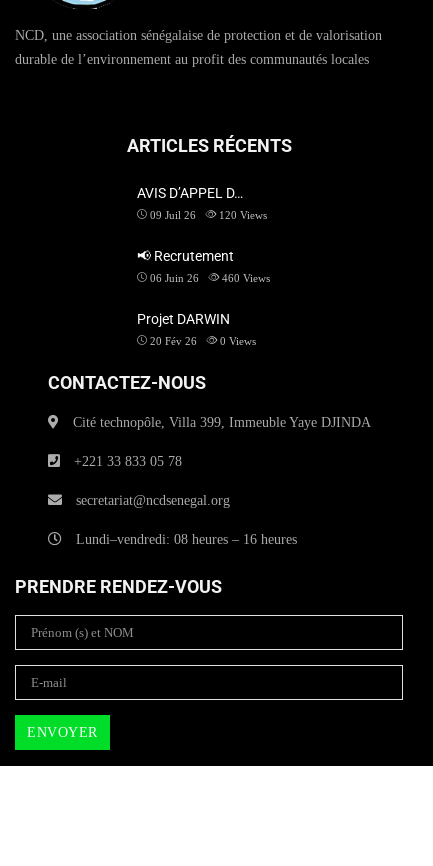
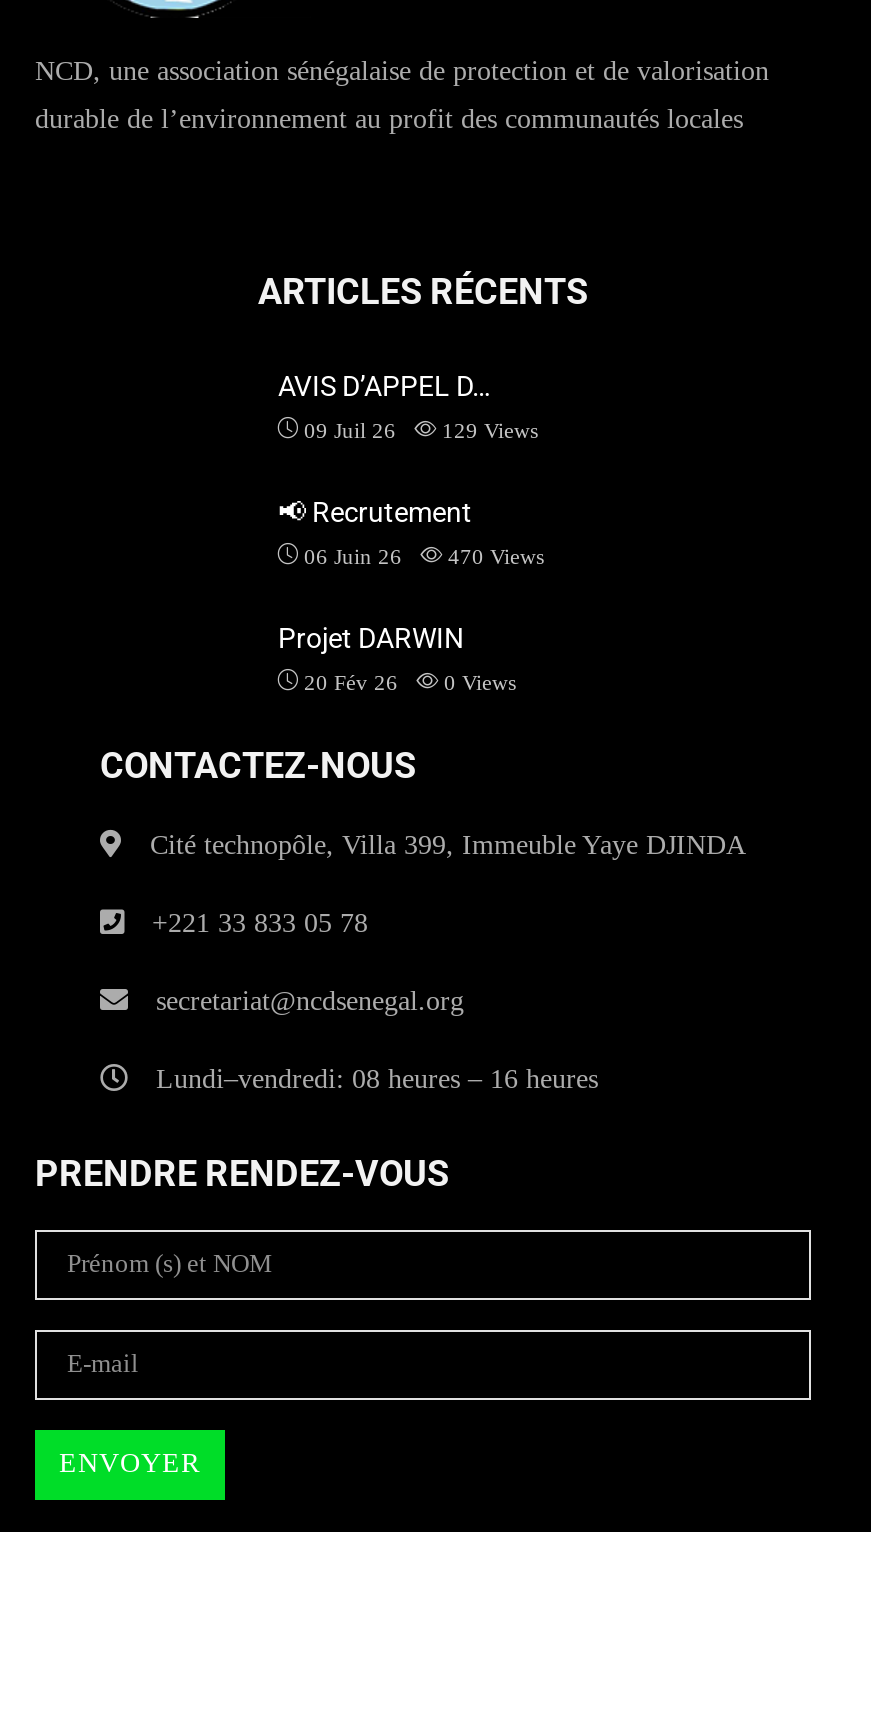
[149,209,266,221] 09 Juil 26 120 Views -> [304,418,538,442] 09 Juil 26 129 Views
[149,272,269,284] 06 Juin 26 460 Views -> [304,544,544,568] 06 Juin 26 470 Views

